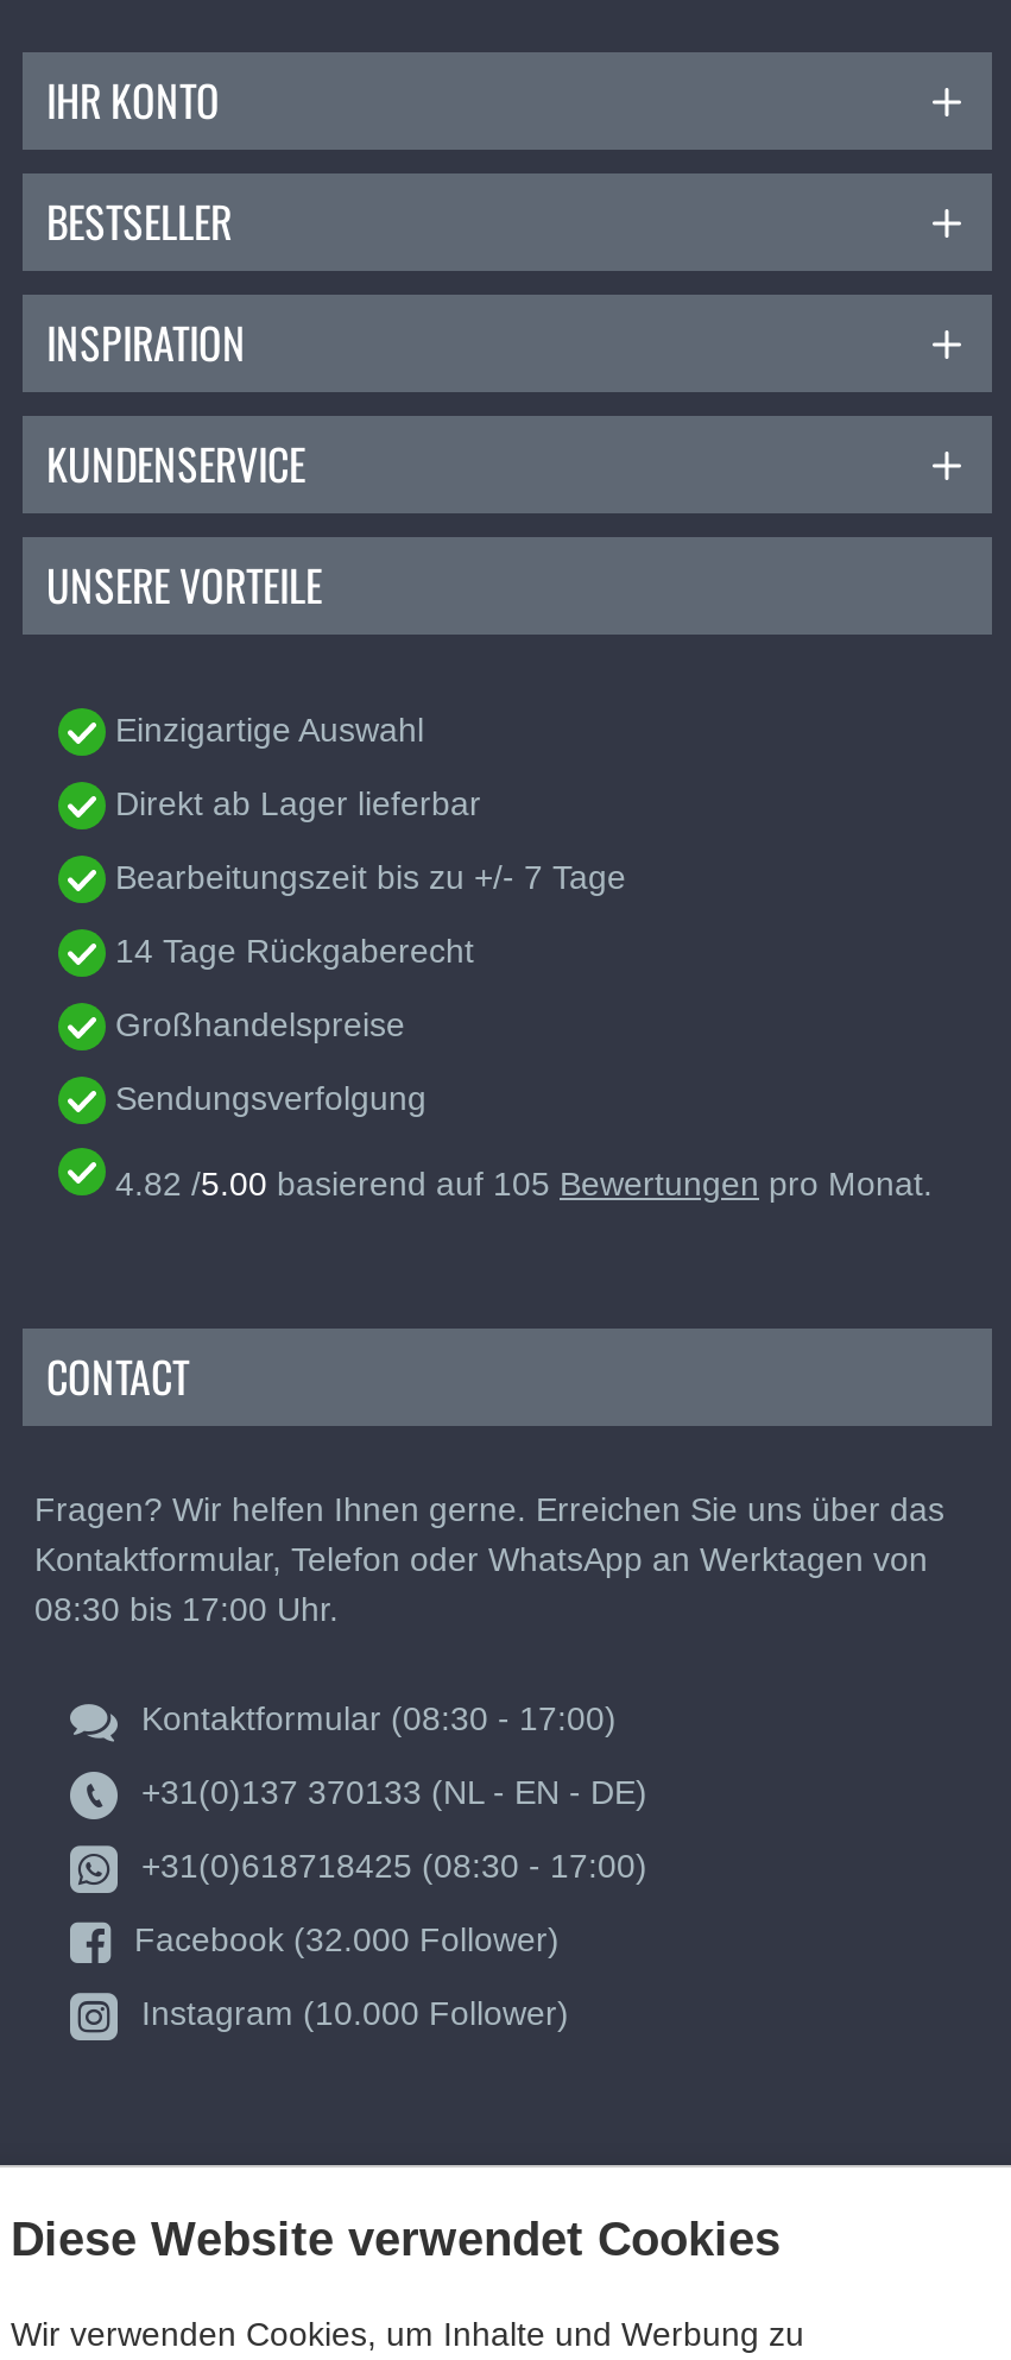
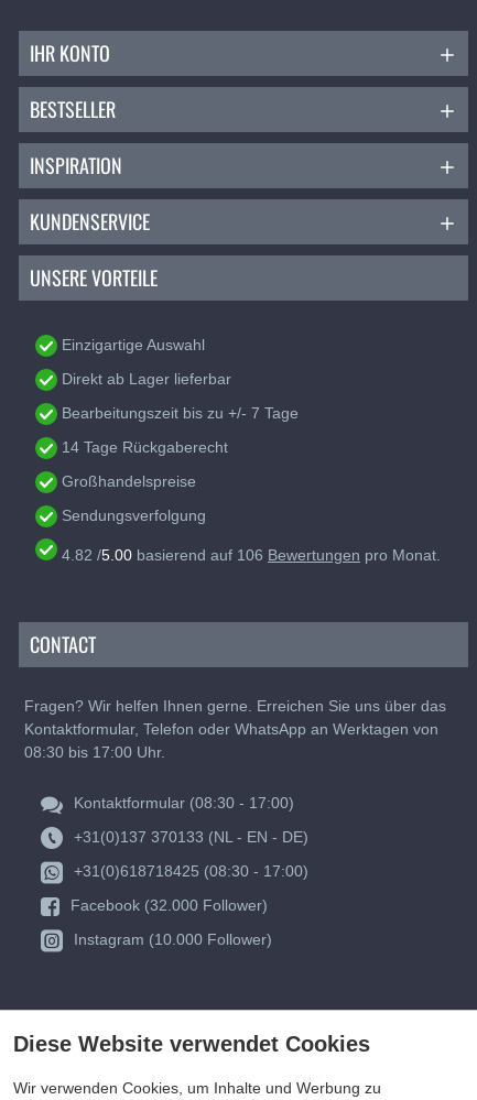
[115,1165,933,1203] 4.82 /5.00 basierend auf 105 Bewertungen pro Monat. -> [62,546,441,564] 4.82 /5.00 basierend auf 106 Bewertungen pro Monat.

